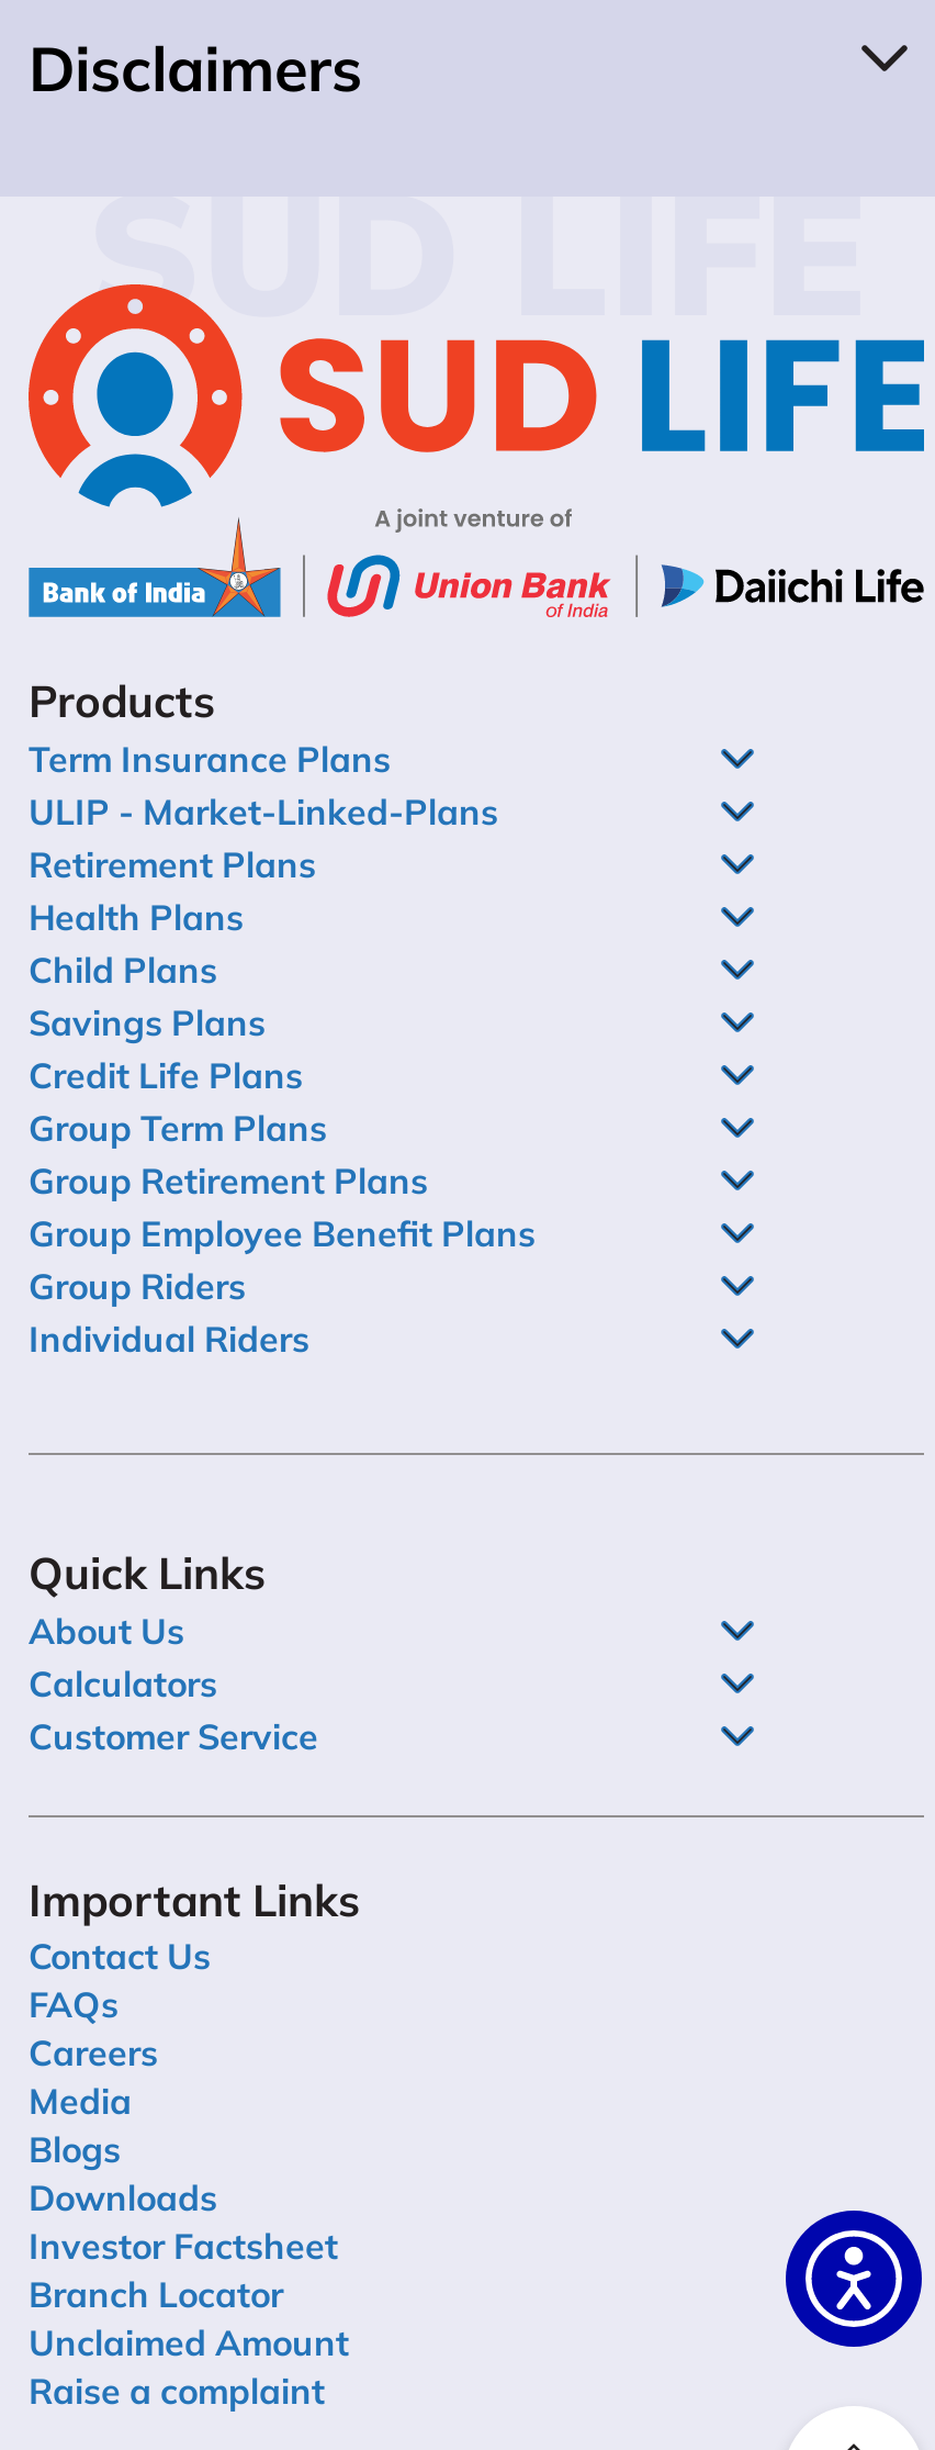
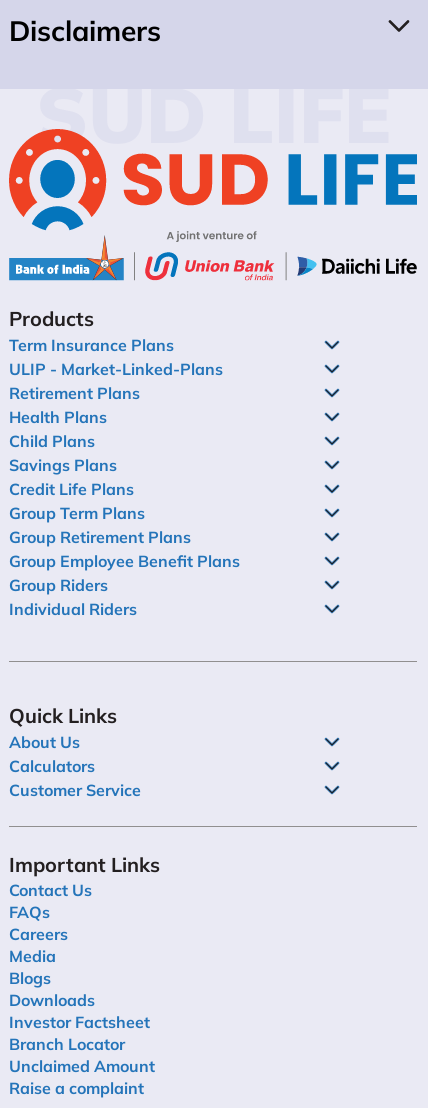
[784,2208,924,2349] [image] -> none

